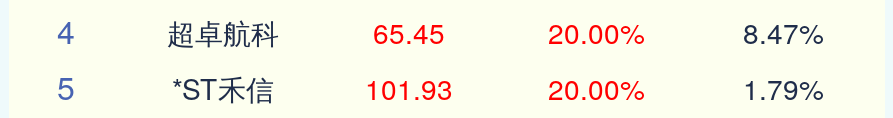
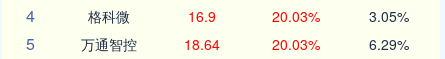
[167,12,823,52] 超卓航科 | 65.45 | 20.00% | 8.47% -> [88,6,409,26] 格科微 | 16.9 | 20.03% | 3.05%
[172,68,823,108] *ST禾信 | 101.93 | 20.00% | 1.79% -> [81,34,409,54] 万通智控 | 18.64 | 20.03% | 6.29%

